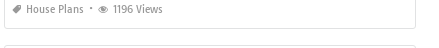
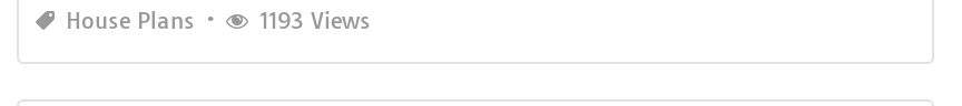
[113,3,163,16] 1196 Views -> [259,7,371,35] 1193 Views

